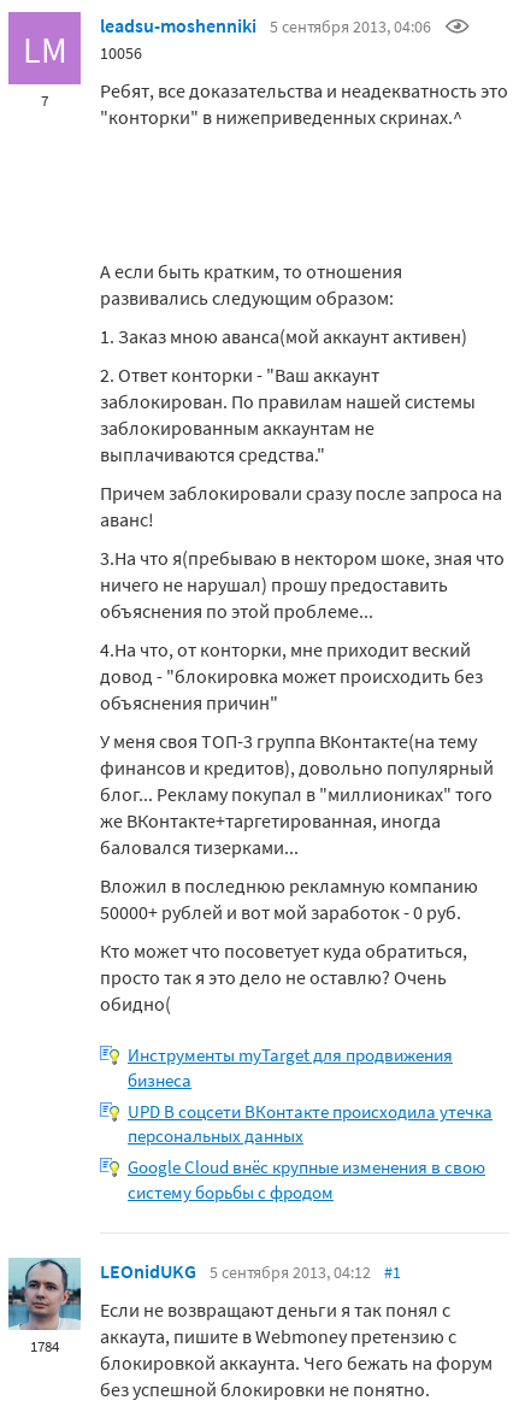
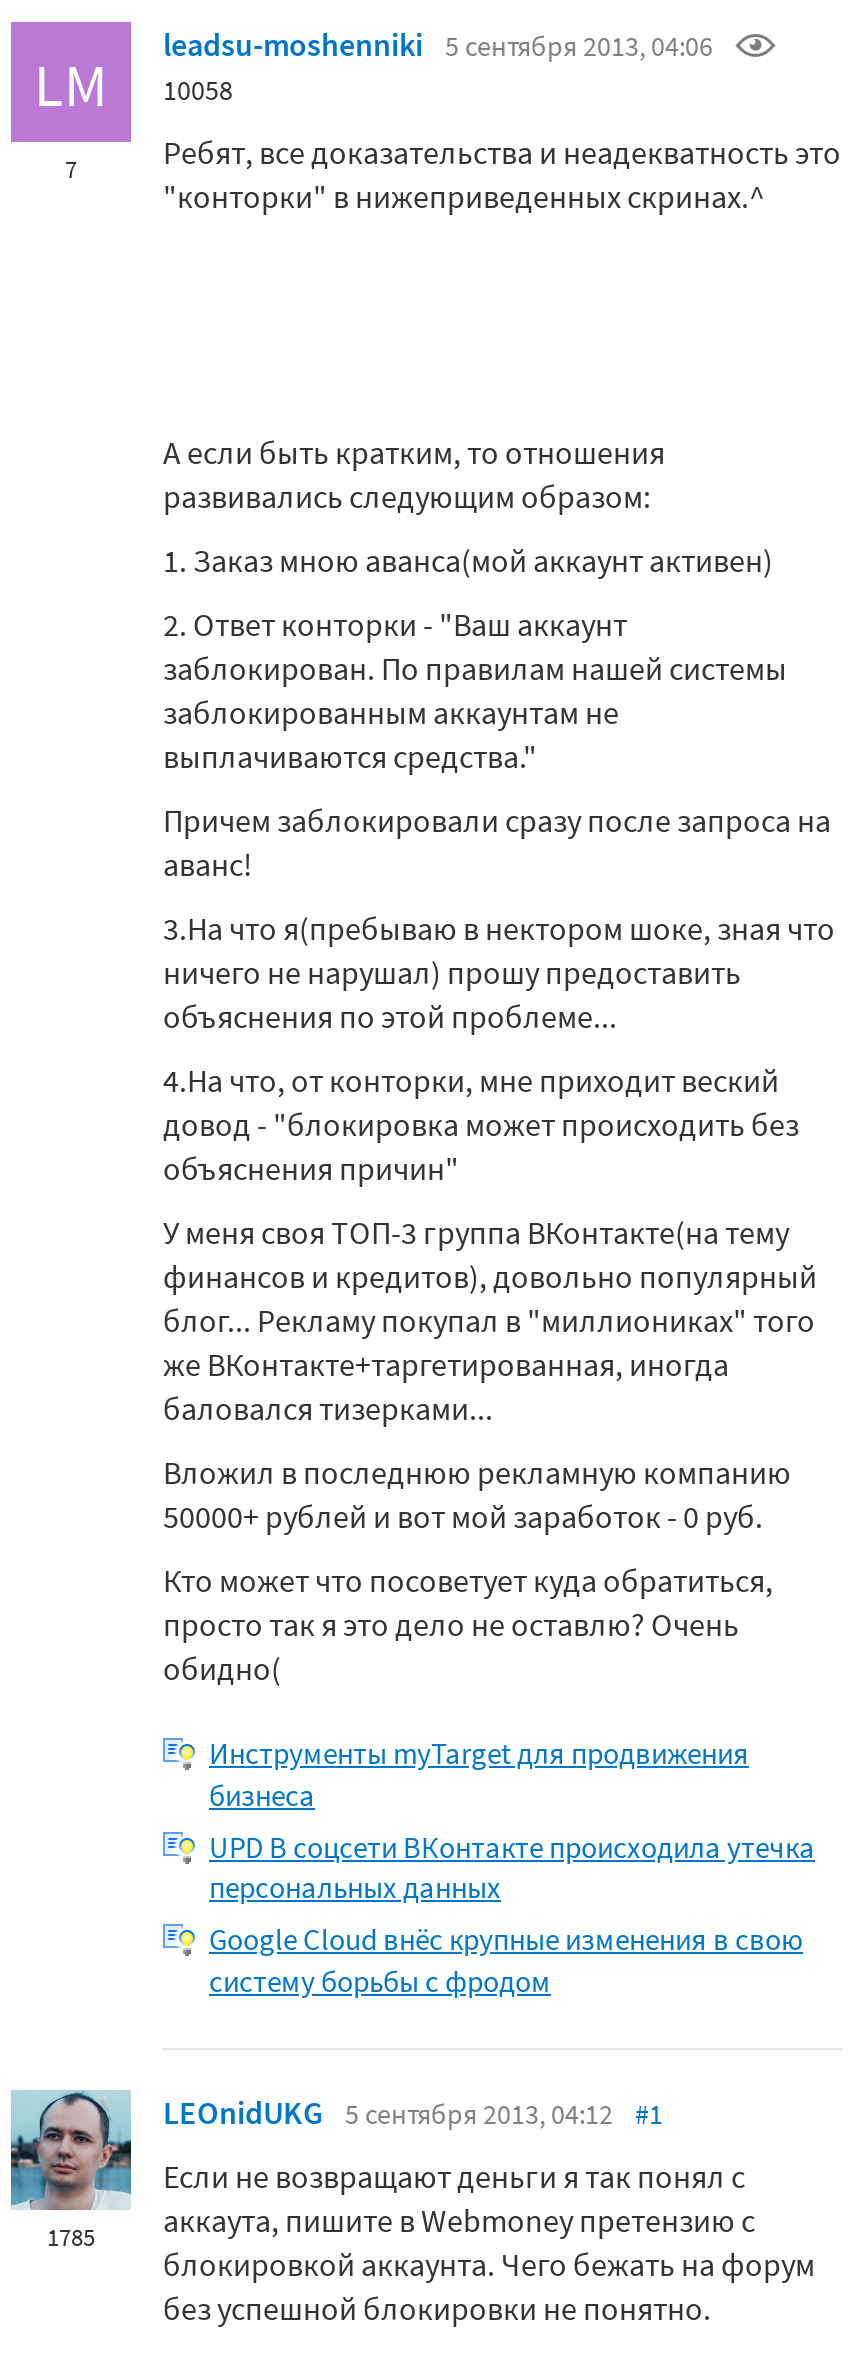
[22,27,142,72] LM 10056 -> [34,46,233,122] LM 10058
[30,1337,59,1356] 1784 -> [47,2222,95,2252] 1785

